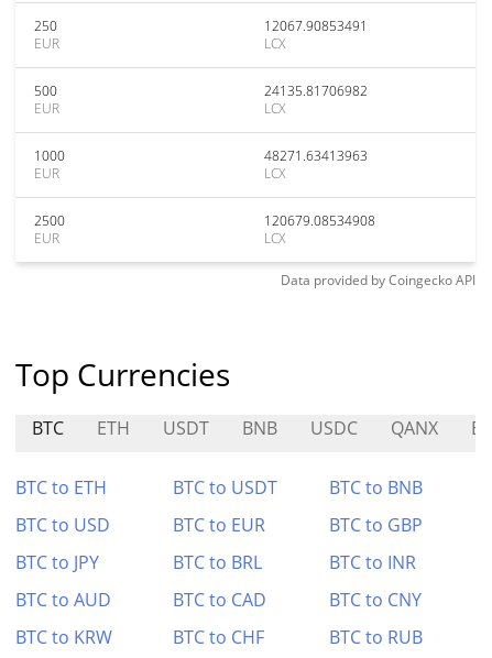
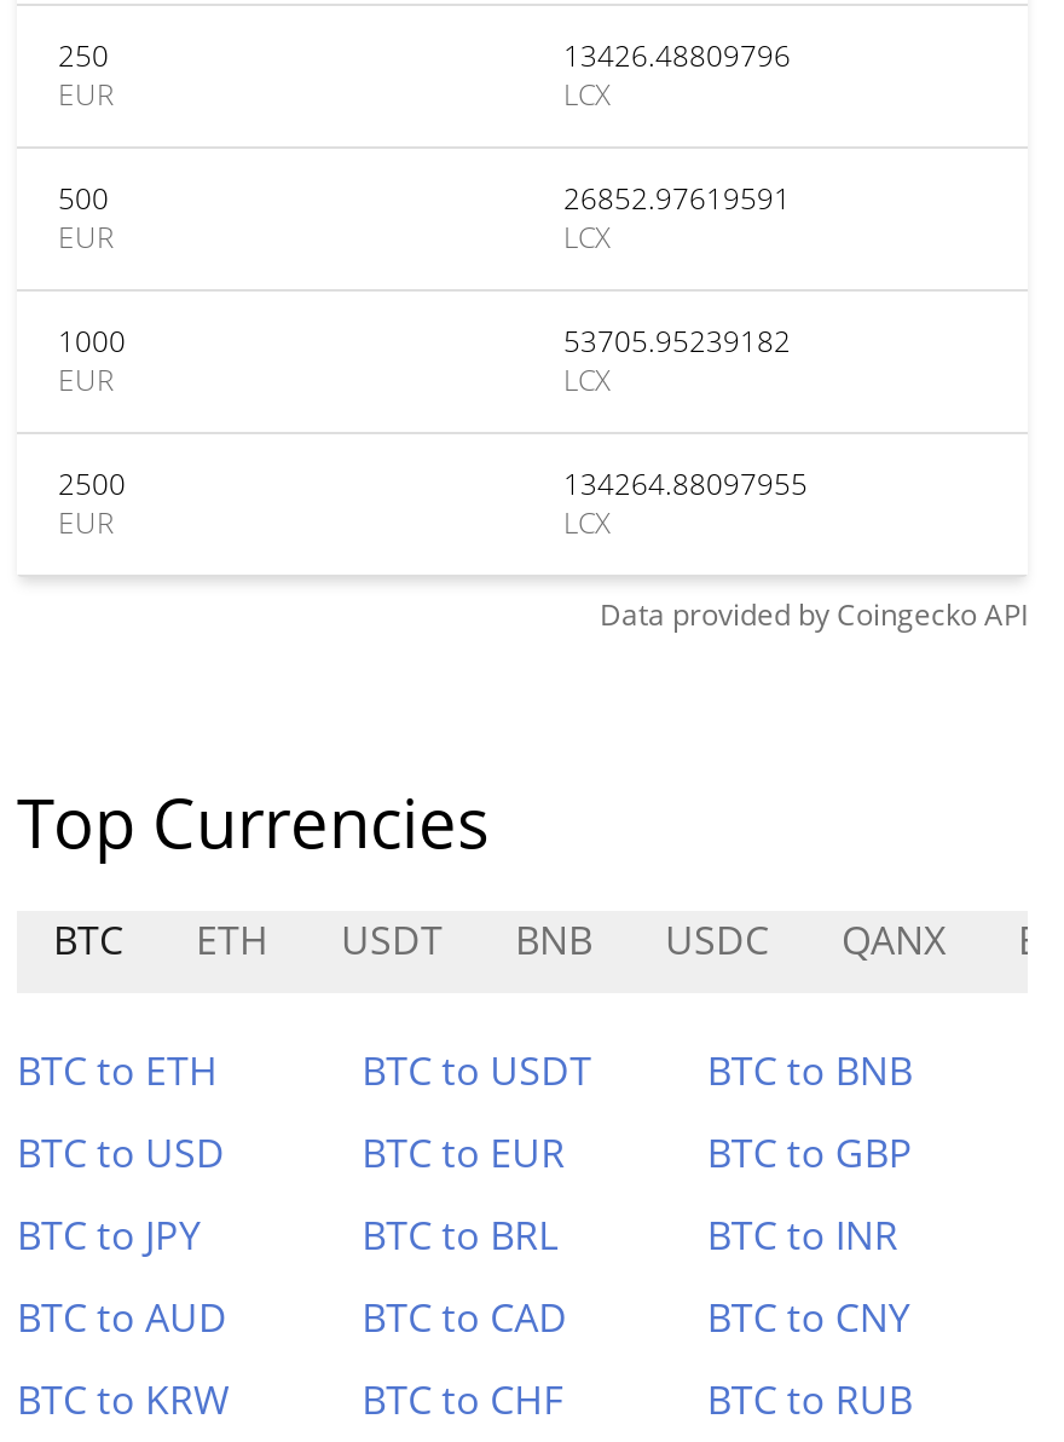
[264,17,368,35] 12067.90853491 -> [563,35,791,76] 13426.48809796
[264,81,368,100] 24135.81706982 -> [563,178,791,219] 26852.97619591
[264,146,368,165] 48271.63413963 -> [563,321,791,362] 53705.95239182
[264,211,375,230] 120679.08534908 -> [563,463,808,504] 134264.88097955

